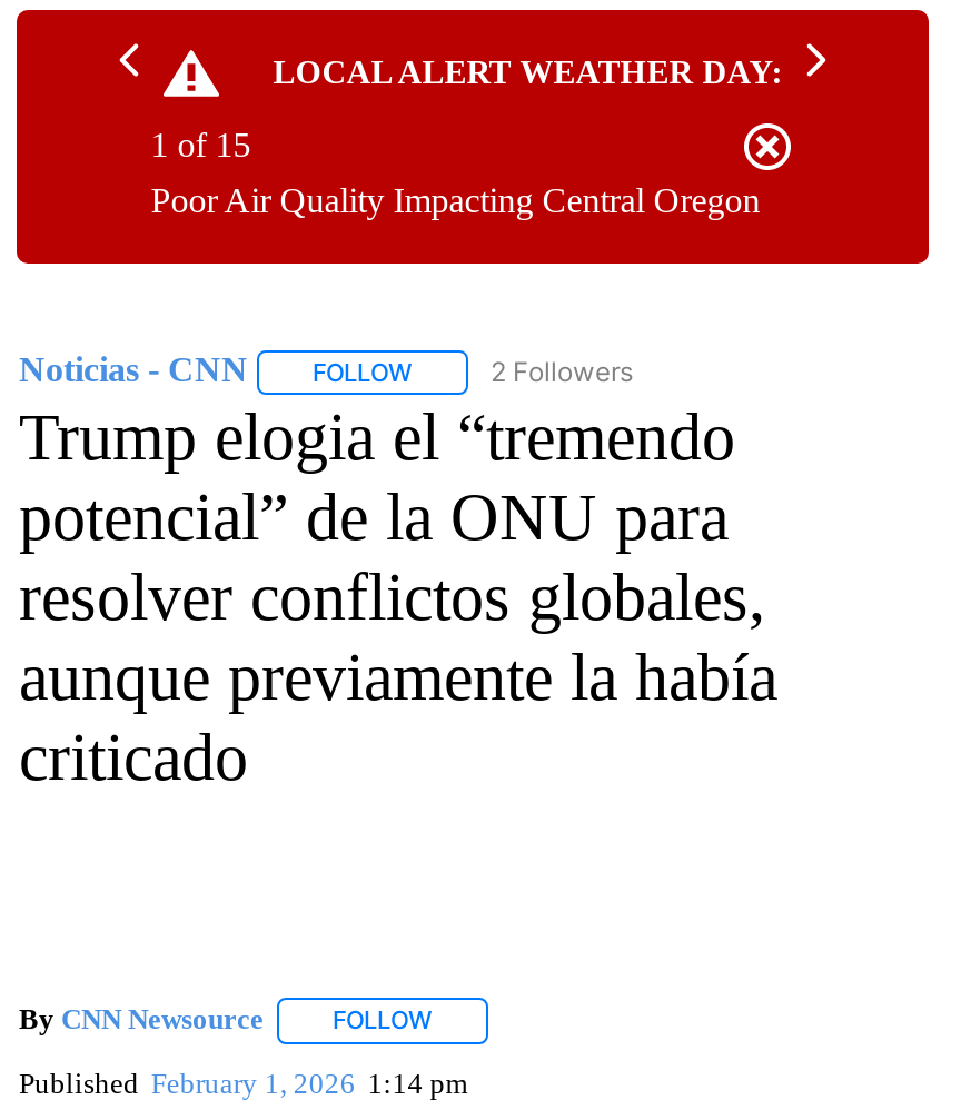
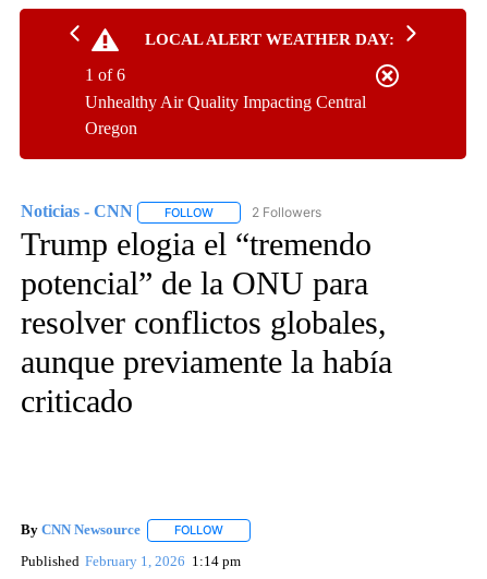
[151,126,251,164] 1 of 15 -> [85,66,126,84] 1 of 6
[151,182,760,220] Poor Air Quality Impacting Central Oregon -> [85,93,366,138] Unhealthy Air Quality Impacting Central | Oregon

